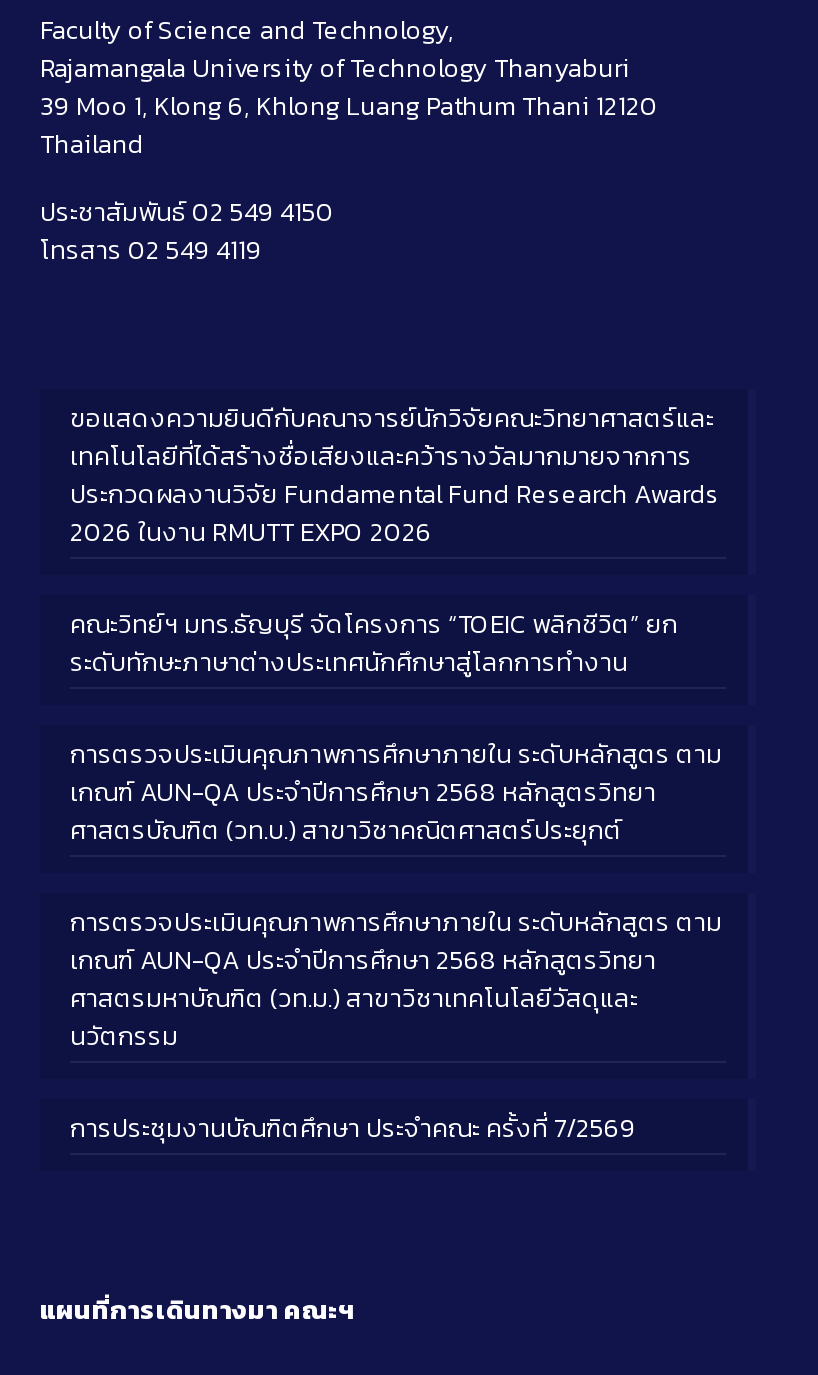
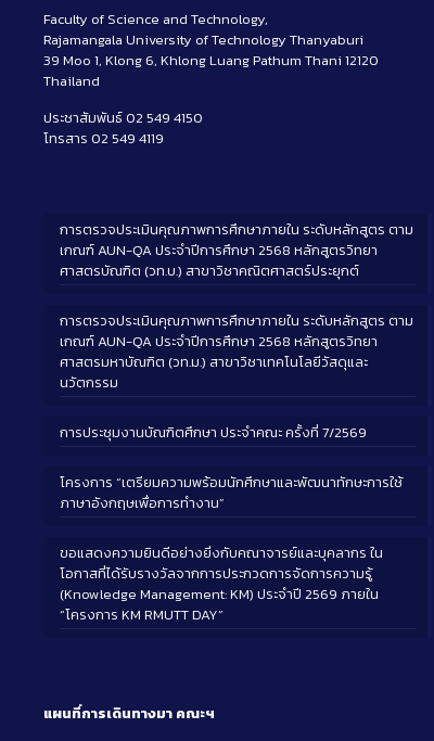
[70,398,720,680] ขอแสดงความยินดีกับคณาจารย์นักวิจัยคณะวิทยาศาสตร์และ | เทคโนโลยีที่ได้สร้างชื่อเสียงและคว้ารางวัลมากมายจากการ | ประกวดผลงานวิจัย Fundamental Fund Research Awards | 2026 ในงาน RMUTT EXPO 2026 | คณะวิทย์ฯ มทร.ธัญบุรี จัดโครงการ “TOEIC พลิกชีวิต” ยก | ระดับทักษะภาษาต่างประเทศนักศึกษาสู่โลกการทำงาน -> none
moved [70,734,722,1146] -> [60,219,413,442]: การตรวจประเมินคุณภาพการศึกษาภายใน ระดับหลักสูตร ตาม | เกณฑ์ AUN-QA ประจำปีการศึกษา 2568 หลักสูตรวิทยา | ศาสตรบัณฑิต (วท.บ.) สาขาวิชาคณิตศาสตร์ประยุกต์ | การตรวจประเมินคุณภาพการศึกษาภายใน ระดับหลักสูตร ตาม | เกณฑ์ AUN-QA ประจำปีการศึกษา 2568 หลักสูตรวิทยา | ศาสตรมหาบัณฑิต (วท.ม.) สาขาวิชาเทคโนโลยีวัสดุและ | นวัตกรรม | การประชุมงานบัณฑิตศึกษา ประจำคณะ ครั้งที่ 7/2569
none -> [60,471,403,624] โครงการ “เตรียมความพร้อมนักศึกษาและพัฒนาทักษะการใช้ | ภาษาอังกฤษเพื่อการทำงาน” | ขอแสดงความยินดีอย่างยิ่งกับคณาจารย์และบุคลากร ใน | โอกาสที่ได้รับรางวัลจากการประกวดการจัดการความรู้ | (Knowledge Management: KM) ประจำปี 2569 ภายใน | “โครงการ KM RMUTT DAY”

